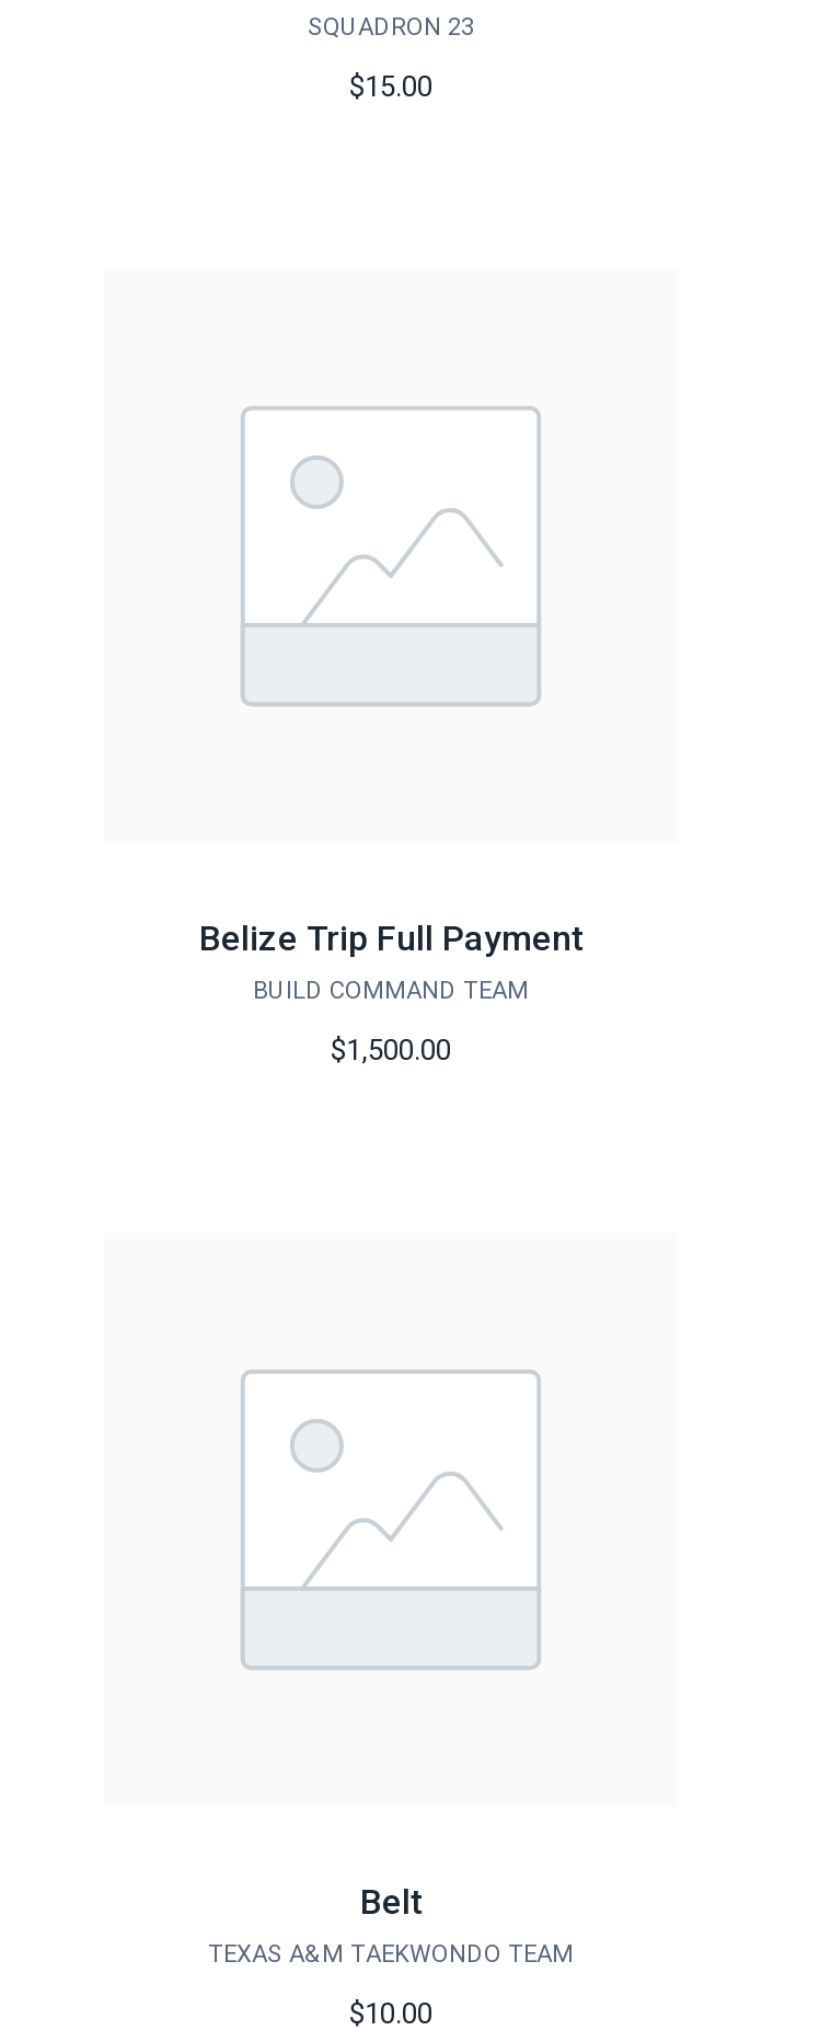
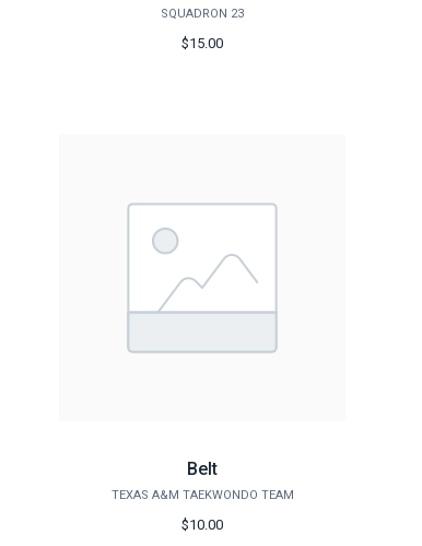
[199,918,582,1067] Belize Trip Full Payment | BUILD COMMAND TEAM | $1,500.00 -> none

